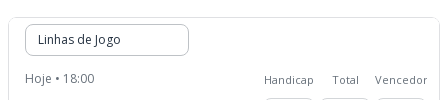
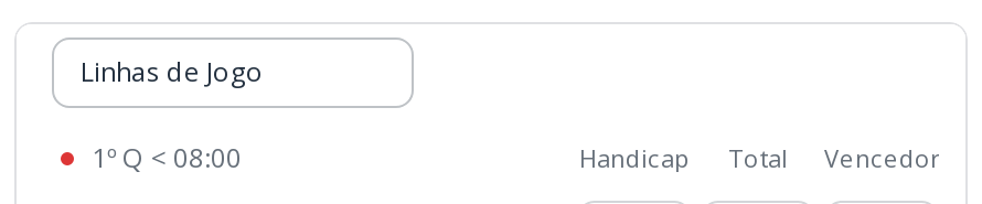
[25,70,94,87] Hoje • 18:00 -> [92,138,242,176] 1º Q < 08:00

